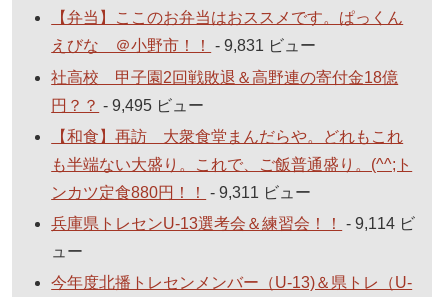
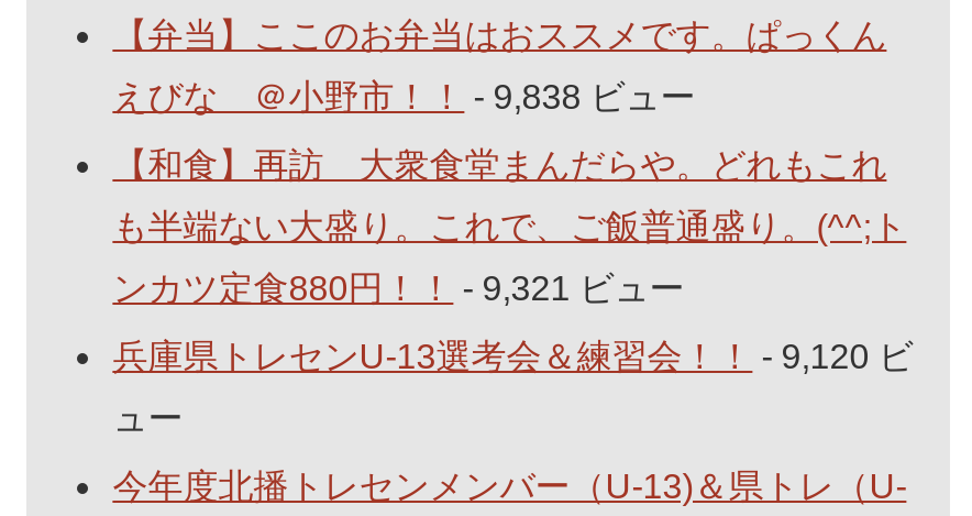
[51,37,398,114] えびな ＠小野市！！- 9,831 ビュー | 社高校 甲子園2回戦敗退＆高野連の寄付金18億 | 円？？- 9,495 ビュー -> [113,77,695,114] えびな ＠小野市！！- 9,838 ビュー
[51,184,311,201] ンカツ定食880円！！- 9,311 ビュー -> [113,269,684,306] ンカツ定食880円！！- 9,321 ビュー
[51,215,415,232] 兵庫県トレセンU-13選考会＆練習会！！- 9,114 ビ -> [113,337,913,375] 兵庫県トレセンU-13選考会＆練習会！！- 9,120 ビ

